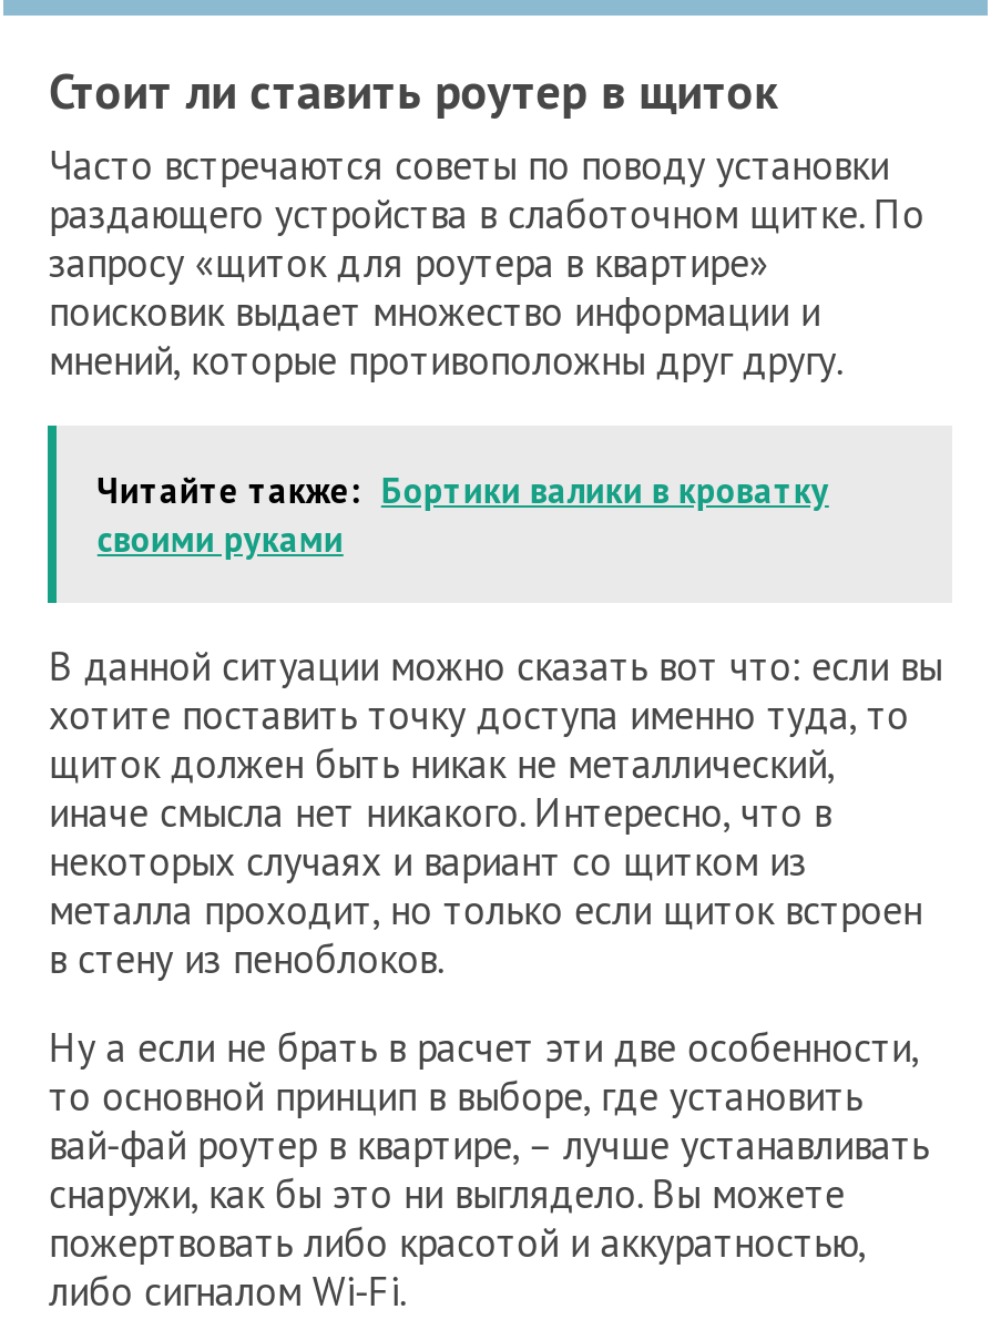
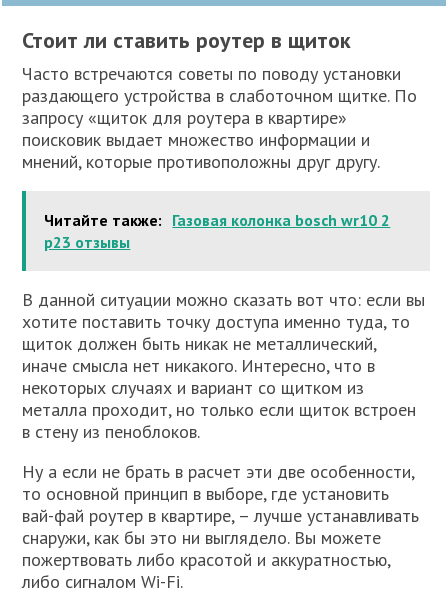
[97,468,829,561] Читайте также: Бортики валики в кроватку | своими руками -> [44,210,390,252] Читайте также: Газовая колонка bosch wr10 2 | p23 отзывы

